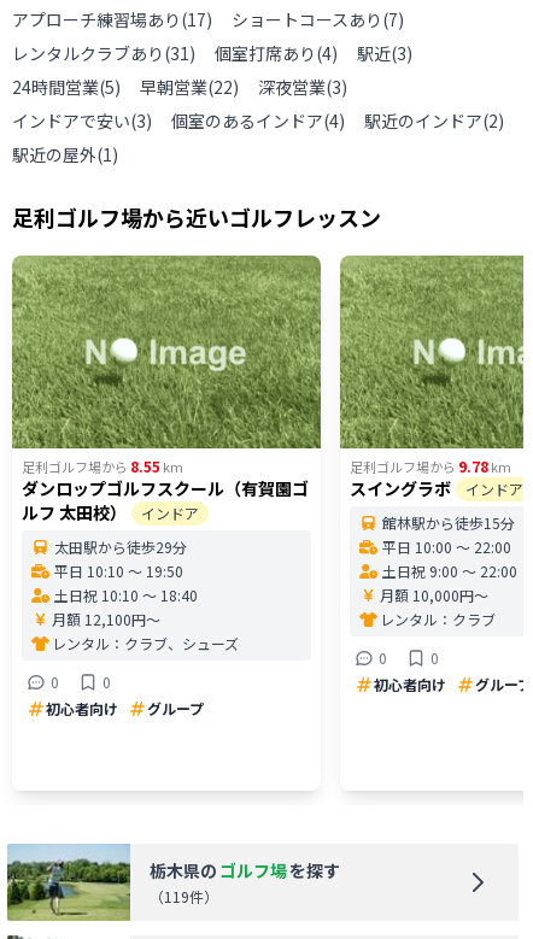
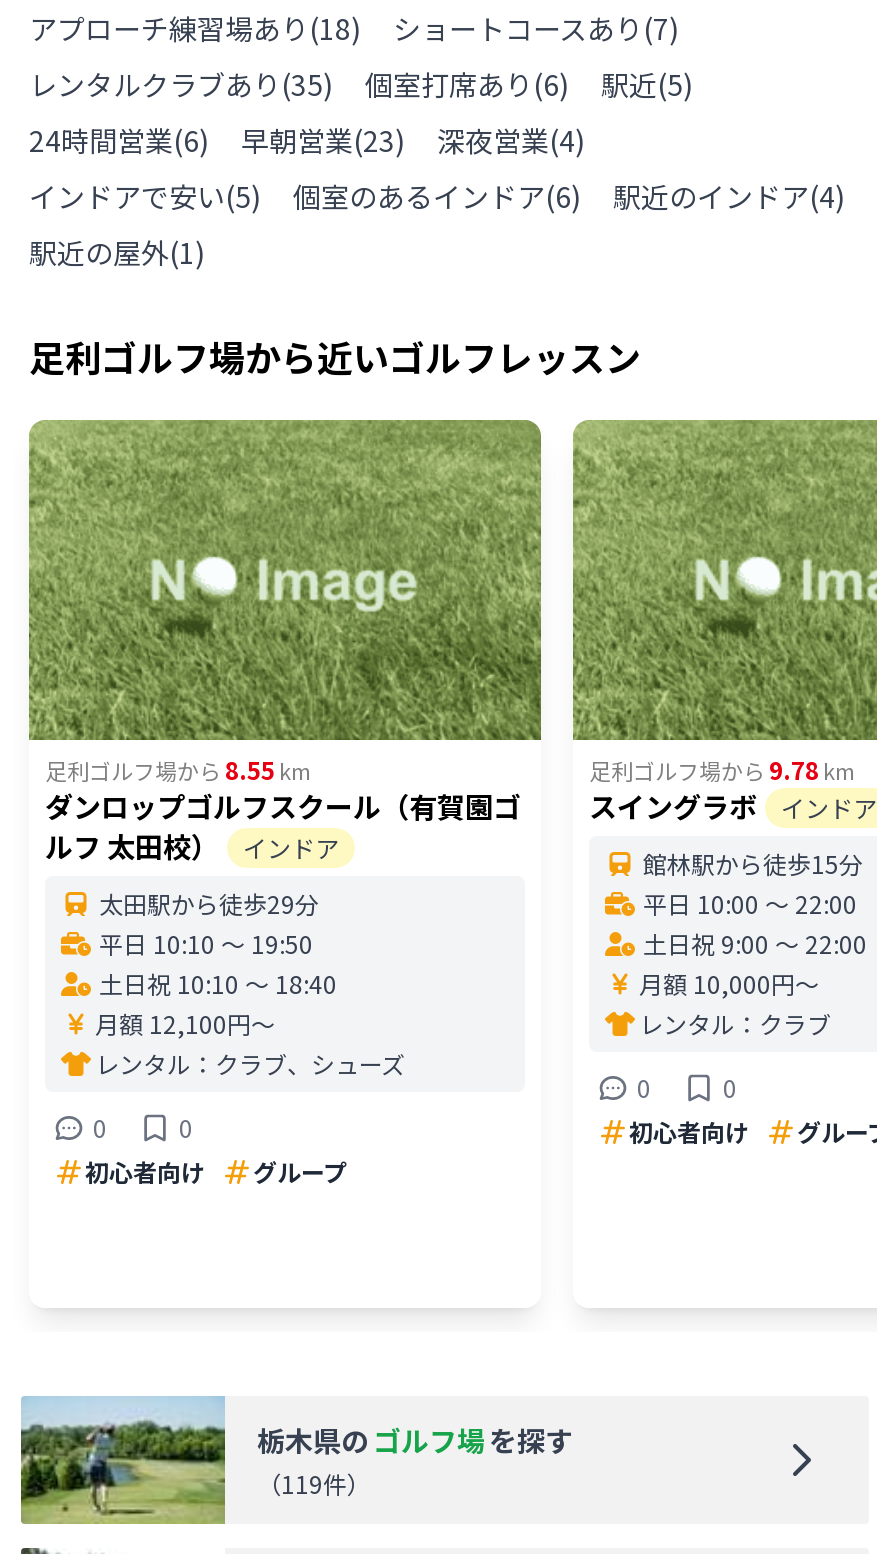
[12,8,212,32] アプローチ練習場あり(17) -> [29,9,361,49] アプローチ練習場あり(18)
[12,41,195,66] レンタルクラブあり(31) -> [29,65,333,105] レンタルクラブあり(35)
[215,41,338,66] 個室打席あり(4) -> [365,65,569,105] 個室打席あり(6)
[357,41,412,66] 駅近(3) -> [601,65,693,105] 駅近(5)
[12,75,121,99] 24時間営業(5) -> [29,121,209,161] 24時間営業(6)
[140,75,239,99] 早朝営業(22) -> [241,121,405,161] 早朝営業(23)
[258,75,347,99] 深夜営業(3) -> [437,121,585,161] 深夜営業(4)
[12,109,152,133] インドアで安い(3) -> [29,177,261,217] インドアで安い(5)
[171,109,345,133] 個室のあるインドア(4) -> [293,177,581,217] 個室のあるインドア(6)
[364,109,504,133] 駅近のインドア(2) -> [613,177,845,217] 駅近のインドア(4)

